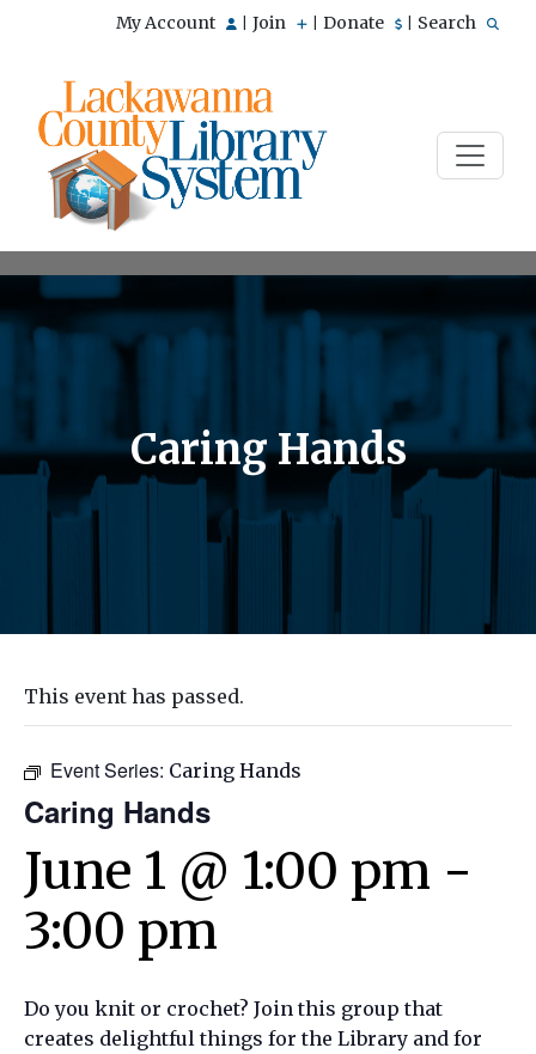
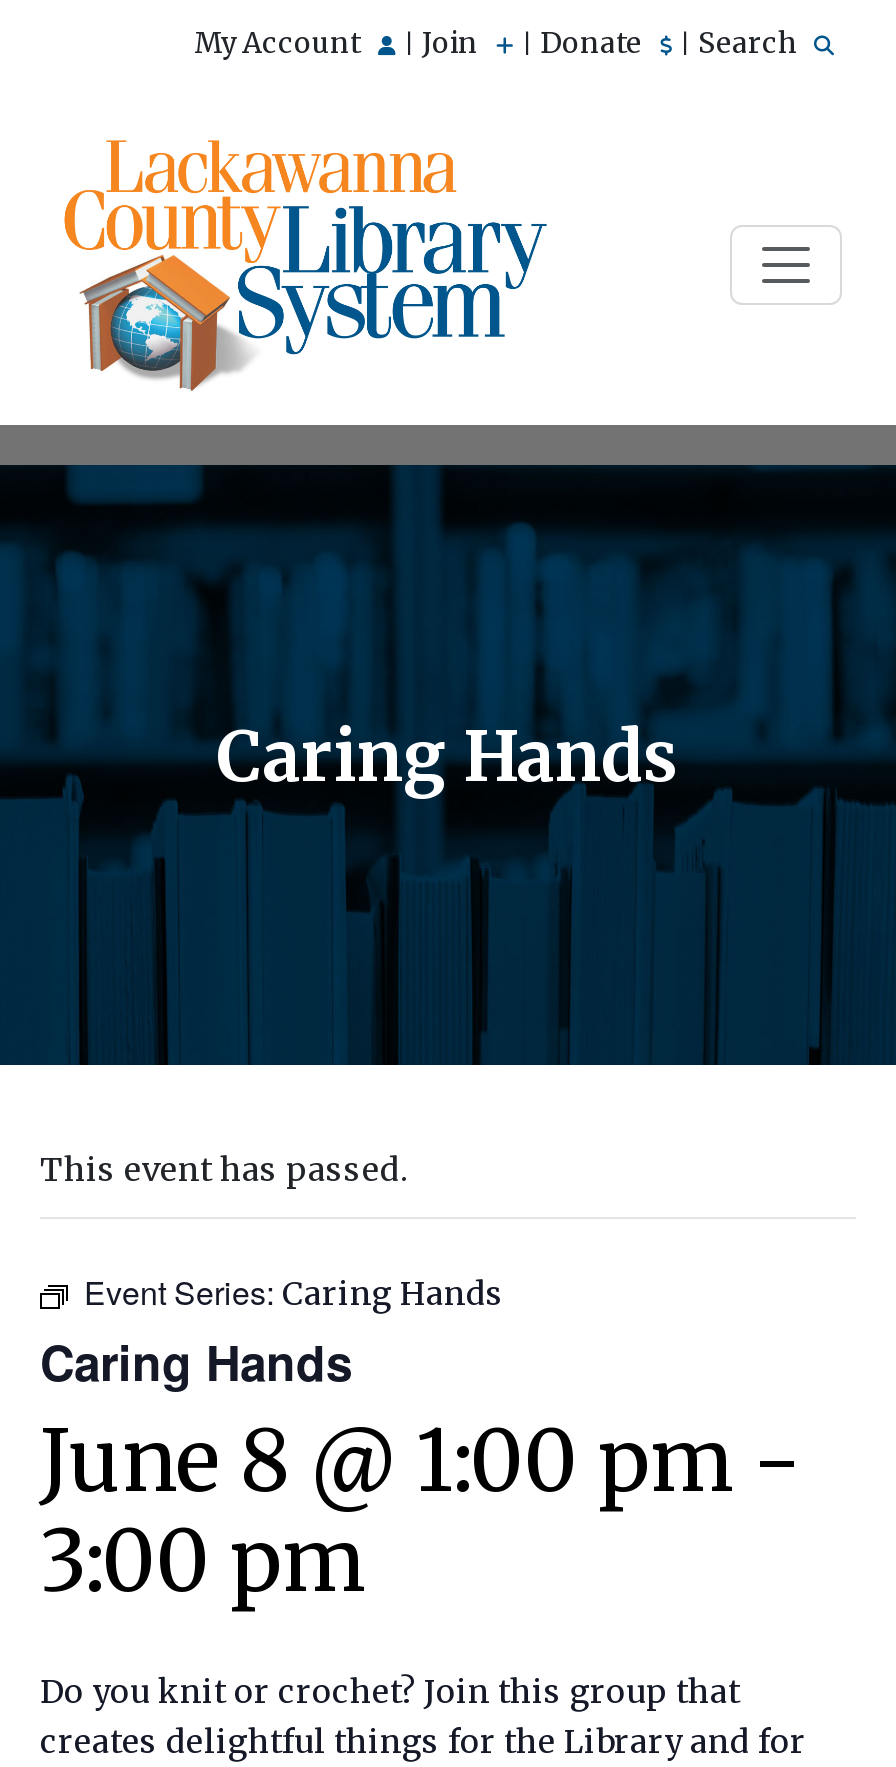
[24,840,473,902] June 1 @ 1:00 pm - -> [40,1409,802,1513] June 8 @ 1:00 pm -

